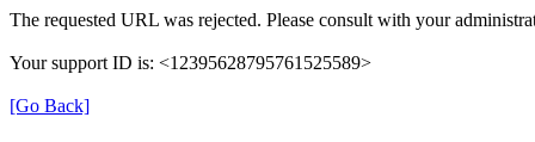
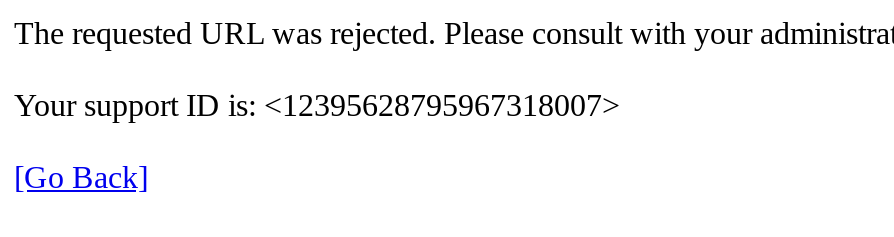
[10,53,371,73] Your support ID is: <12395628795761525589> -> [14,88,620,122] Your support ID is: <12395628795967318007>

